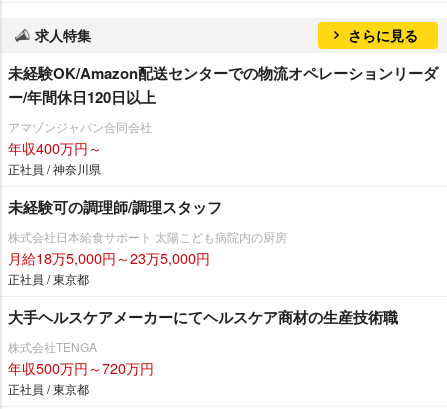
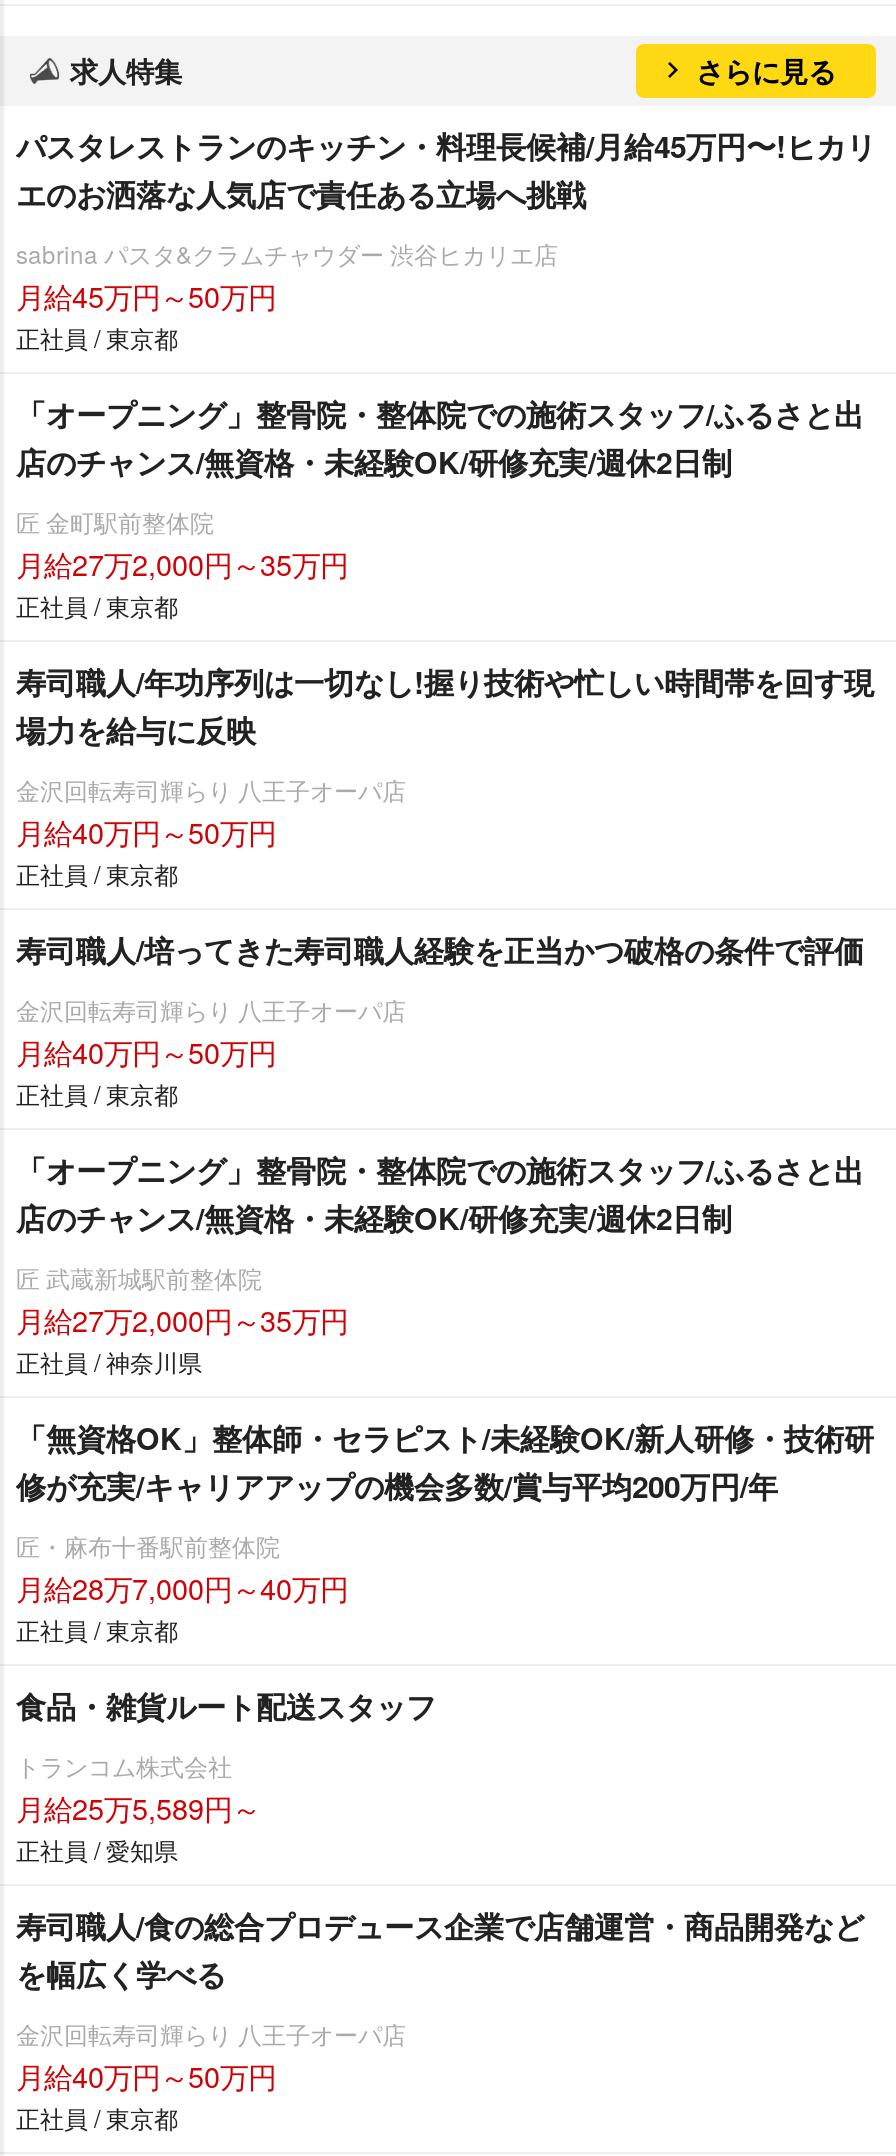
[8,62,438,158] 未経験OK/Amazon配送センターでの物流オペレーションリーダ | ー/年間休日120日以上 | アマゾンジャパン合同会社 | 年収400万円～ -> [16,124,876,1340] パスタレストランのキッチン・料理長候補/月給45万円〜!ヒカリ | エのお洒落な人気店で責任ある立場へ挑戦 | sabrina パスタ&クラムチャウダー 渋谷ヒカリエ店 | 月給45万円～50万円 | 正社員 / 東京都 | 「オープニング」整骨院・整体院での施術スタッフ/ふるさと出 | 店のチャンス/無資格・未経験OK/研修充実/週休2日制 | 匠 金町駅前整体院 | 月給27万2,000円～35万円 | 正社員 / 東京都 | 寿司職人/年功序列は一切なし!握り技術や忙しい時間帯を回す現 | 場力を給与に反映 | 金沢回転寿司輝らり 八王子オーパ店 | 月給40万円～50万円 | 正社員 / 東京都 | 寿司職人/培ってきた寿司職人経験を正当かつ破格の条件で評価 | 金沢回転寿司輝らり 八王子オーパ店 | 月給40万円～50万円 | 正社員 / 東京都 | 「オープニング」整骨院・整体院での施術スタッフ/ふるさと出 | 店のチャンス/無資格・未経験OK/研修充実/週休2日制 | 匠 武蔵新城駅前整体院 | 月給27万2,000円～35万円
[8,196,222,218] 未経験可の調理師/調理スタッフ -> [16,1416,874,1508] 「無資格OK」整体師・セラピスト/未経験OK/新人研修・技術研 | 修が充実/キャリアアップの機会多数/賞与平均200万円/年
[8,228,287,268] 株式会社日本給食サポート 太陽こども病院内の厨房 | 月給18万5,000円～23万5,000円 -> [16,1528,348,1608] 匠・麻布十番駅前整体院 | 月給28万7,000円～40万円
[8,306,398,378] 大手ヘルスケアメーカーにてヘルスケア商材の生産技術職 | 株式会社TENGA | 年収500万円～720万円 -> [16,1684,864,2096] 食品・雑貨ルート配送スタッフ | トランコム株式会社 | 月給25万5,589円～ | 正社員 / 愛知県 | 寿司職人/食の総合プロデュース企業で店舗運営・商品開発など | を幅広く学べる | 金沢回転寿司輝らり 八王子オーパ店 | 月給40万円～50万円

